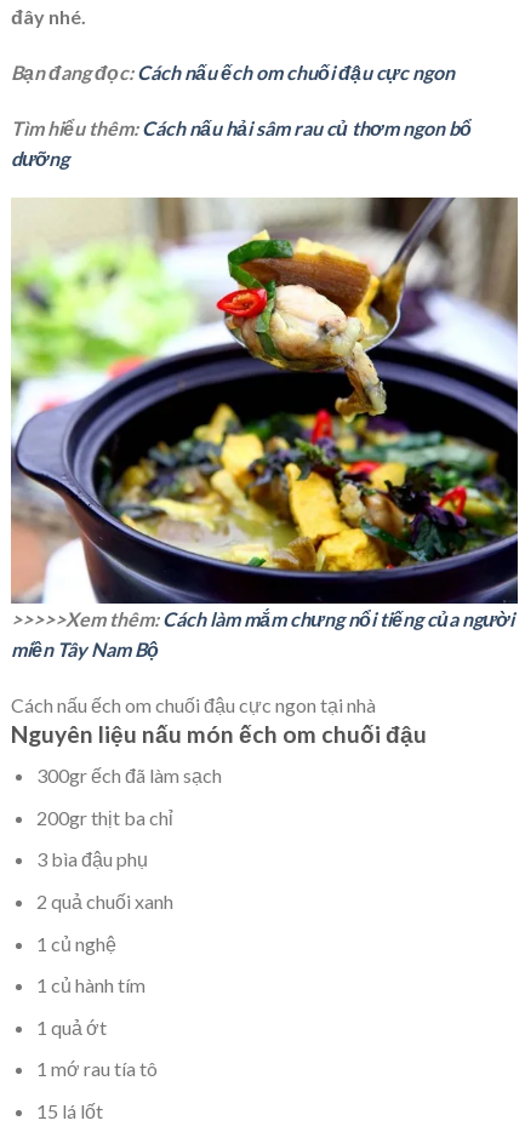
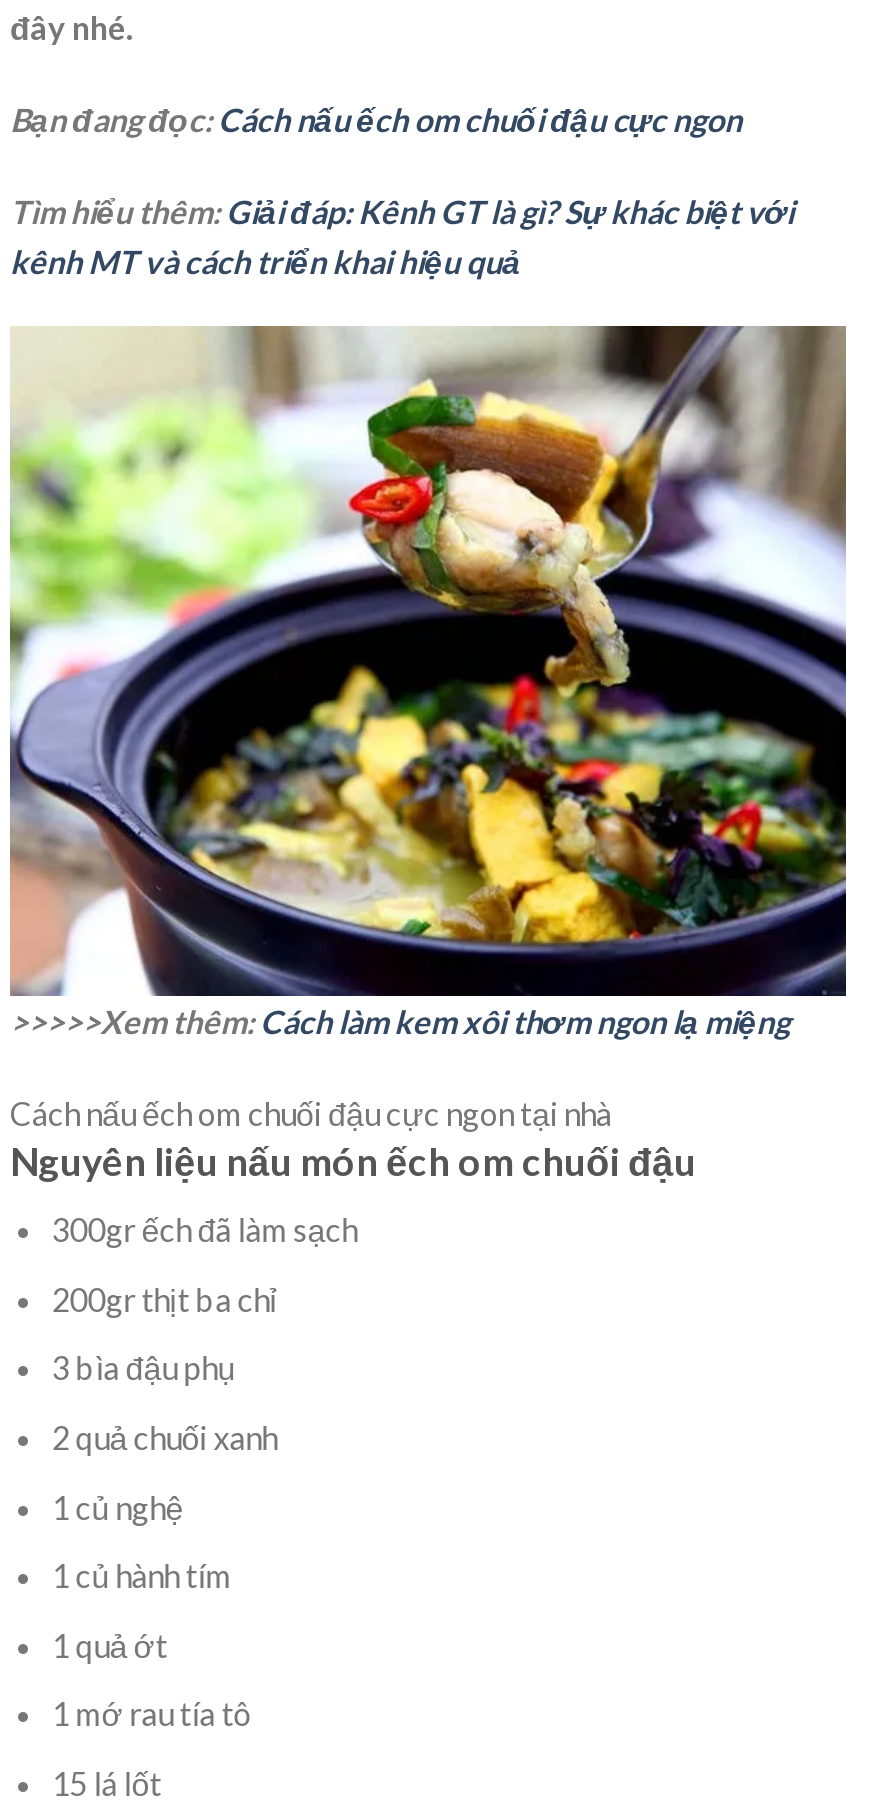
[11,116,472,169] Tìm hiểu thêm: Cách nấu hải sâm rau củ thơm ngon bổ | dưỡng -> [10,191,794,279] Tìm hiểu thêm: Giải đáp: Kênh GT là gì? Sự khác biệt với | kênh MT và cách triển khai hiệu quả
[11,607,514,660] >>>>>Xem thêm: Cách làm mắm chưng nổi tiếng của người | miền Tây Nam Bộ -> [10,1002,790,1040] >>>>>Xem thêm: Cách làm kem xôi thơm ngon lạ miệng

